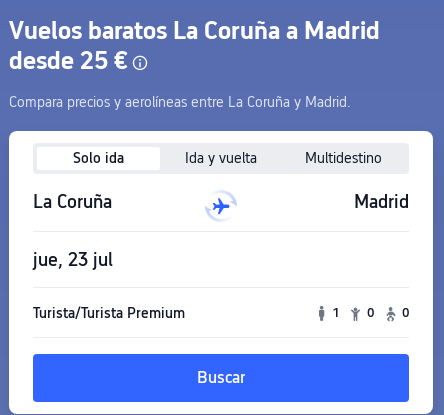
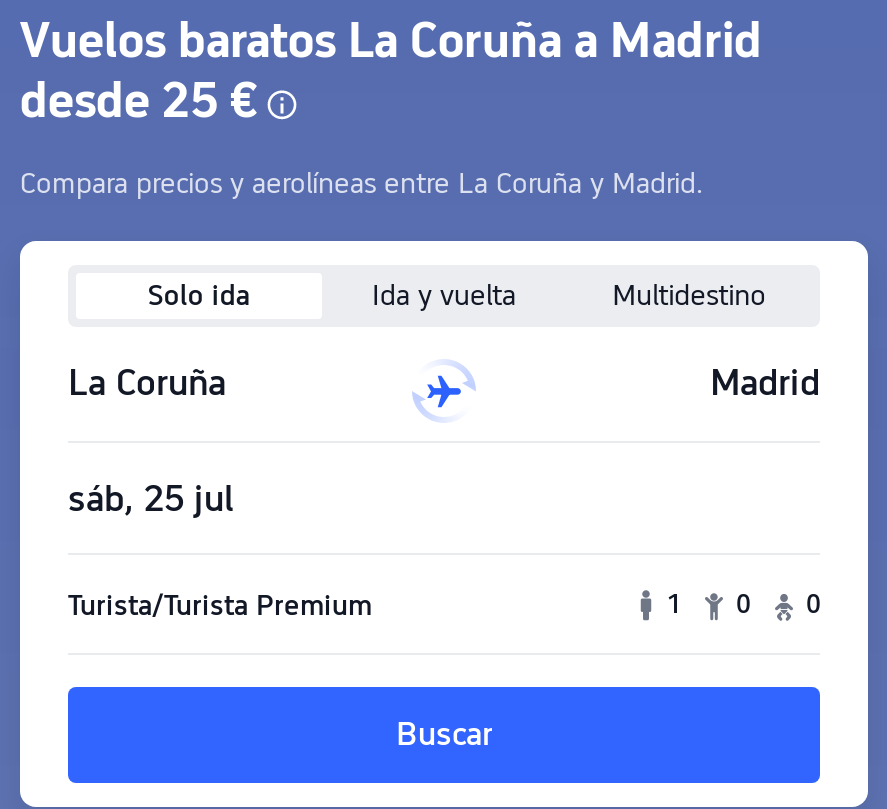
[33,249,113,270] jue, 23 jul -> [68,477,234,519] sáb, 25 jul

